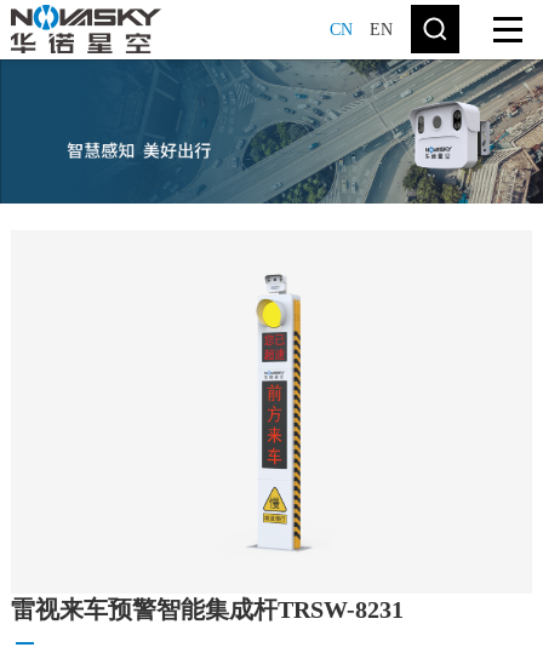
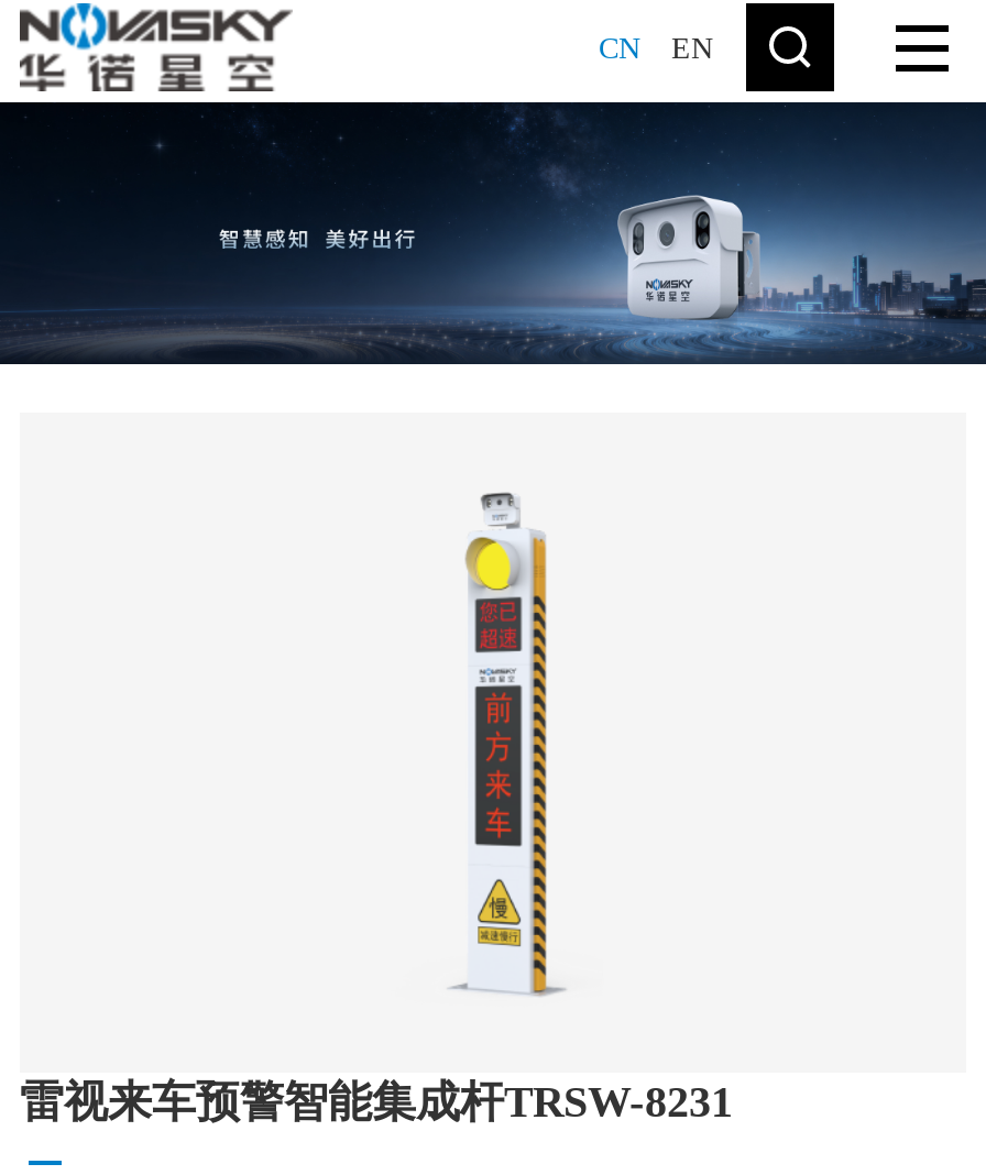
[4,58,539,205] [image] -> [7,100,979,366] [image]

